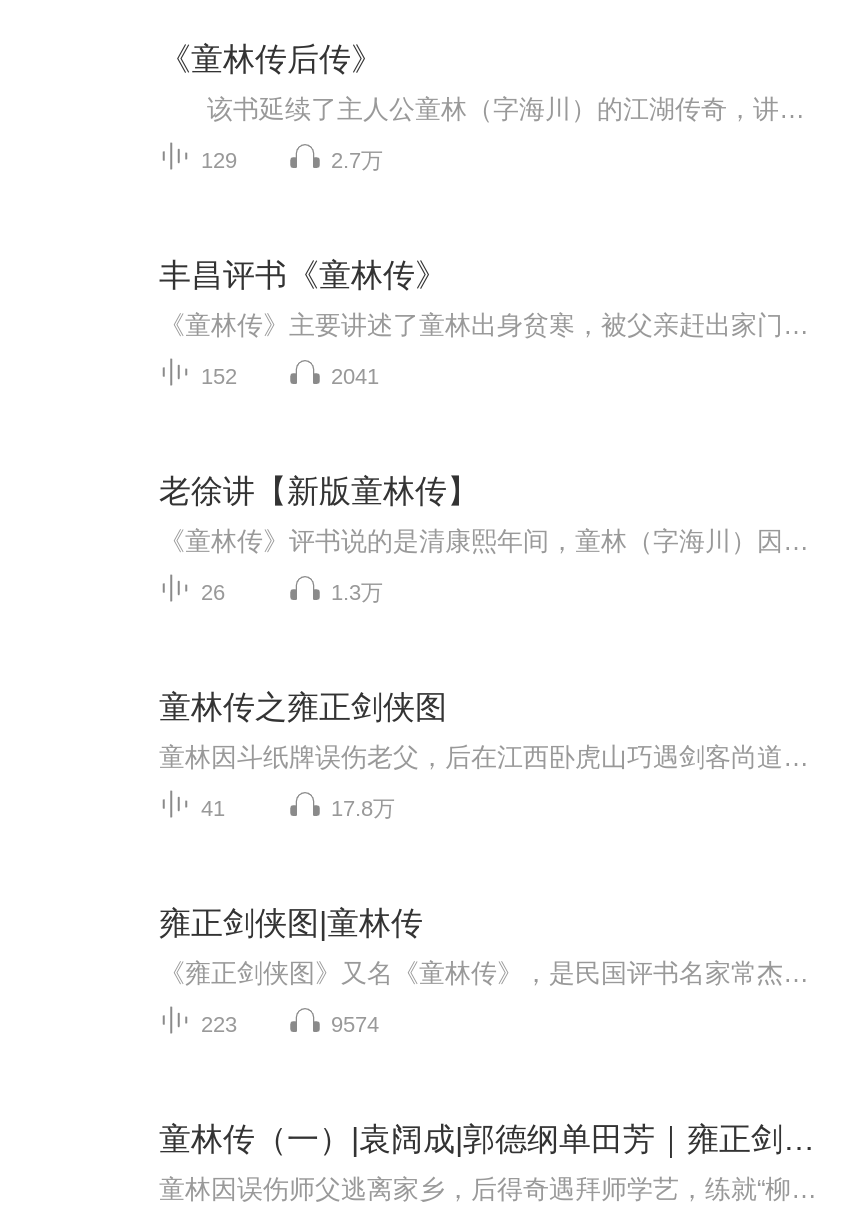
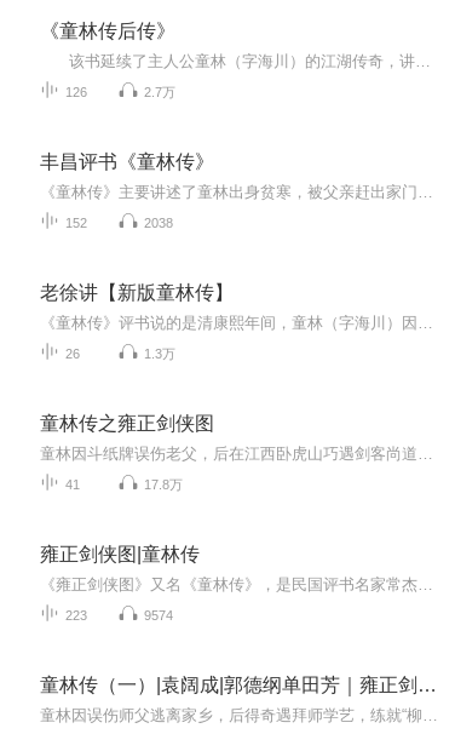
[201,148,237,172] 129 -> [65,85,87,99] 126
[331,364,379,388] 2041 -> [144,215,173,230] 2038

